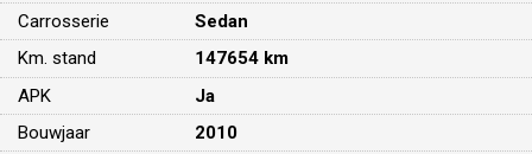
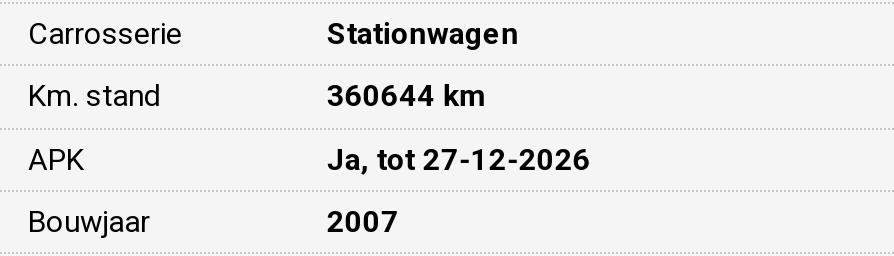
[195,11,249,32] Sedan -> [327,15,519,51] Stationwagen
[195,48,289,69] 147654 km -> [327,77,485,113] 360644 km
[195,85,215,107] Ja -> [327,141,591,177] Ja, tot 27-12-2026
[195,122,238,143] 2010 -> [327,203,399,239] 2007

